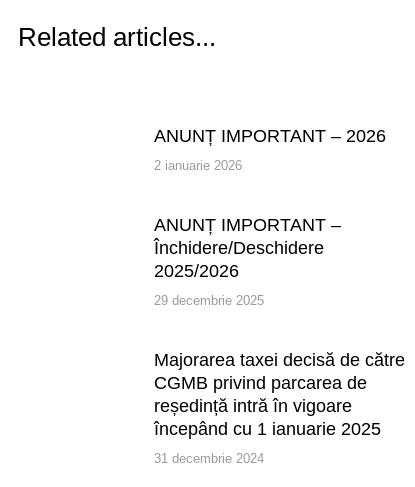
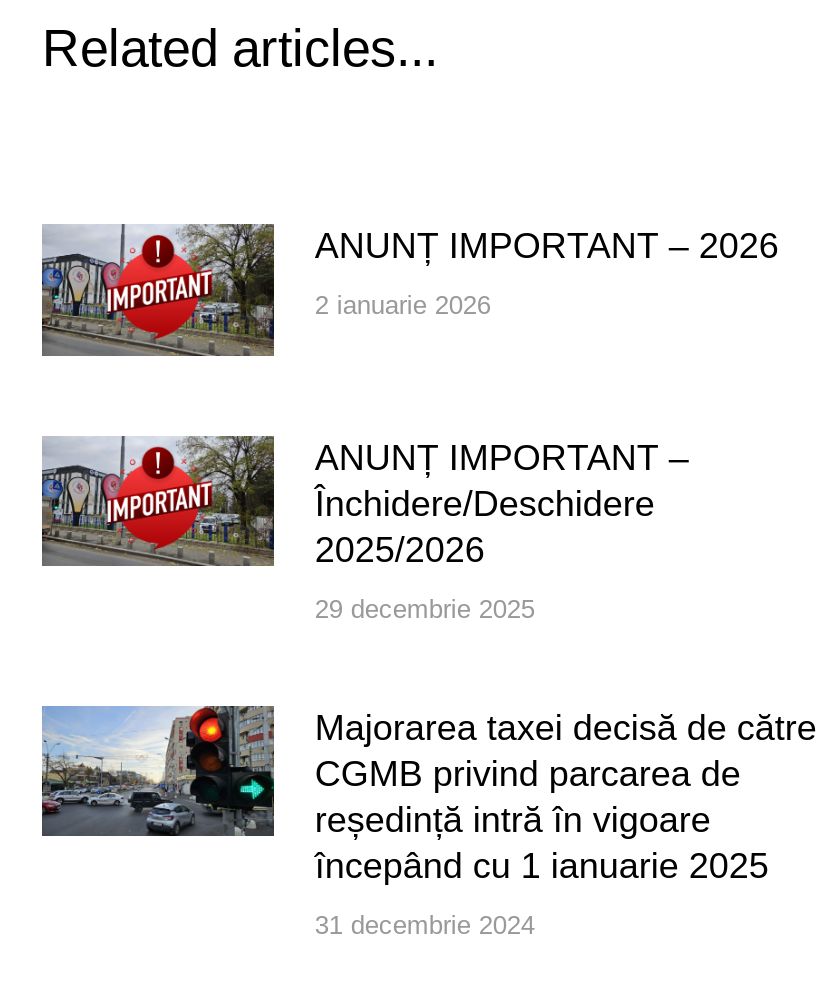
none -> [40,221,276,357] [image]
none -> [40,433,276,567] [image]
none -> [40,703,276,837] [image]

